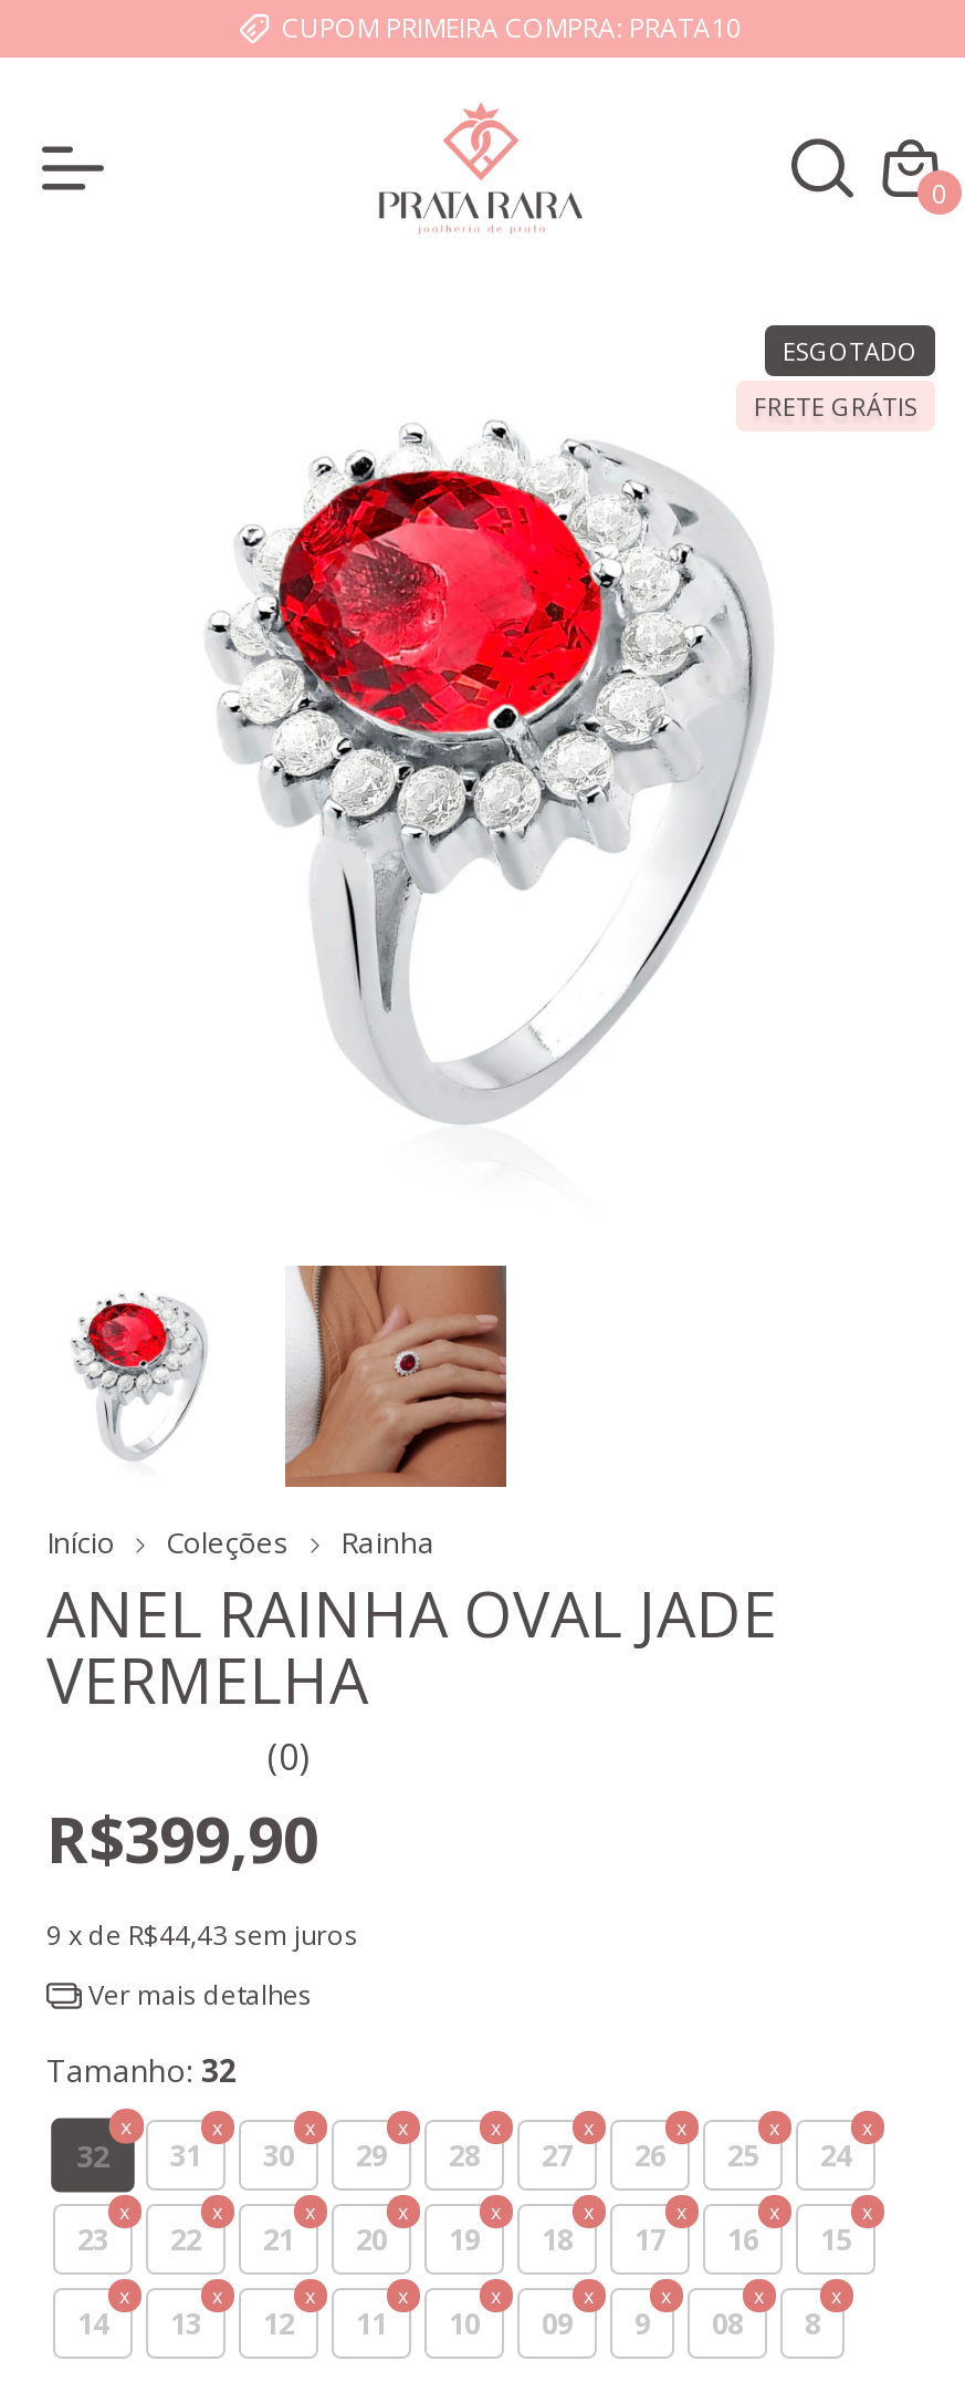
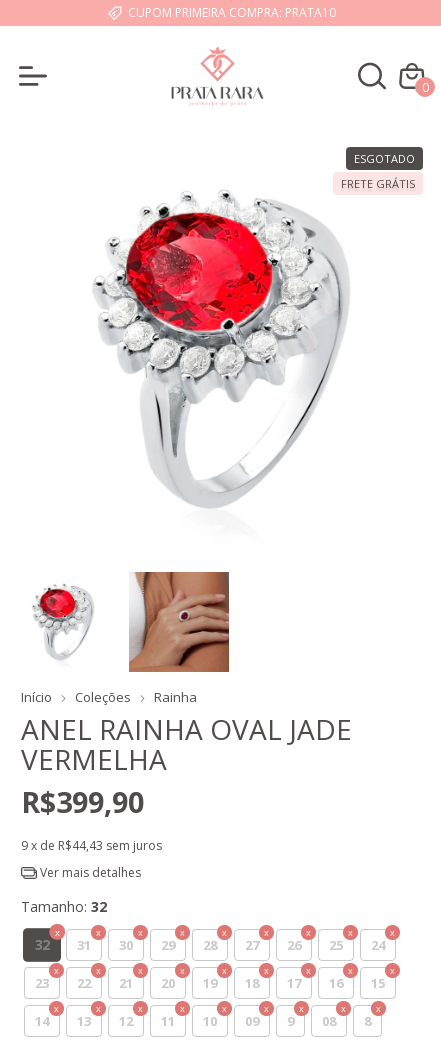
[268,1733,310,1781] (0) -> none

